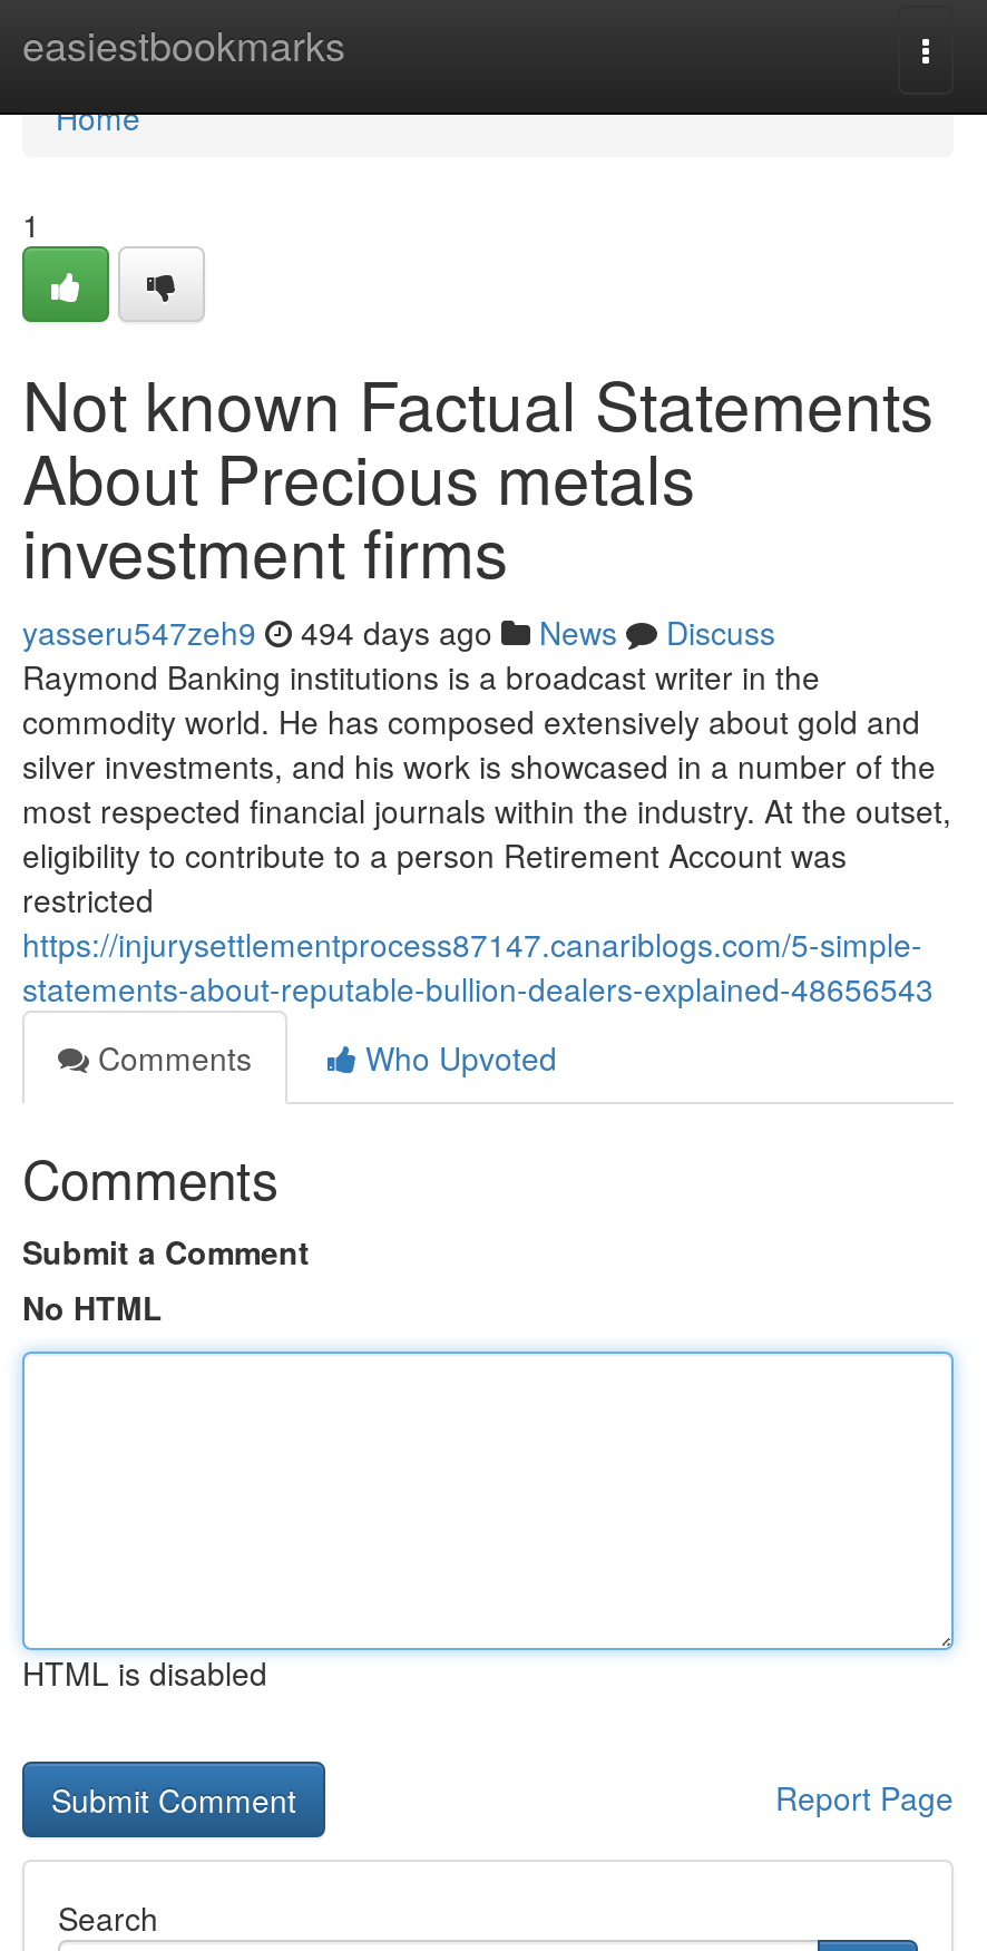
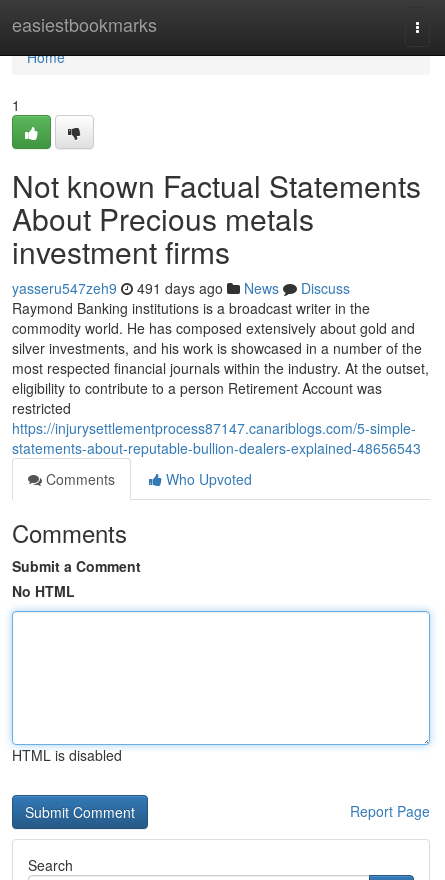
[22,609,775,654] yasseru547zeh9 494 days ago News Discuss -> [12,278,350,298] yasseru547zeh9 491 days ago News Discuss

